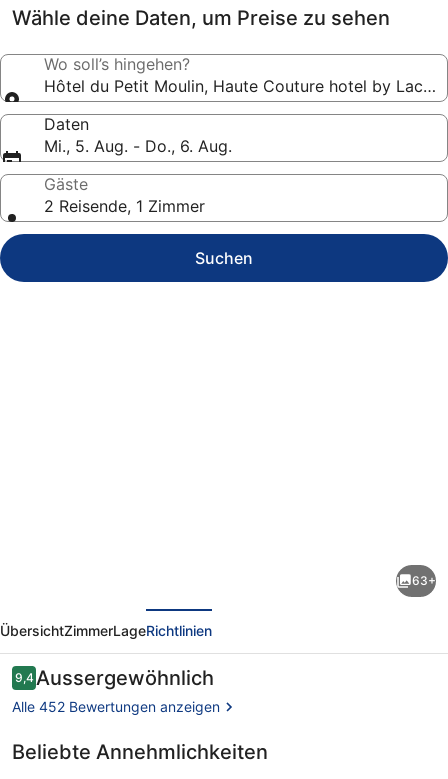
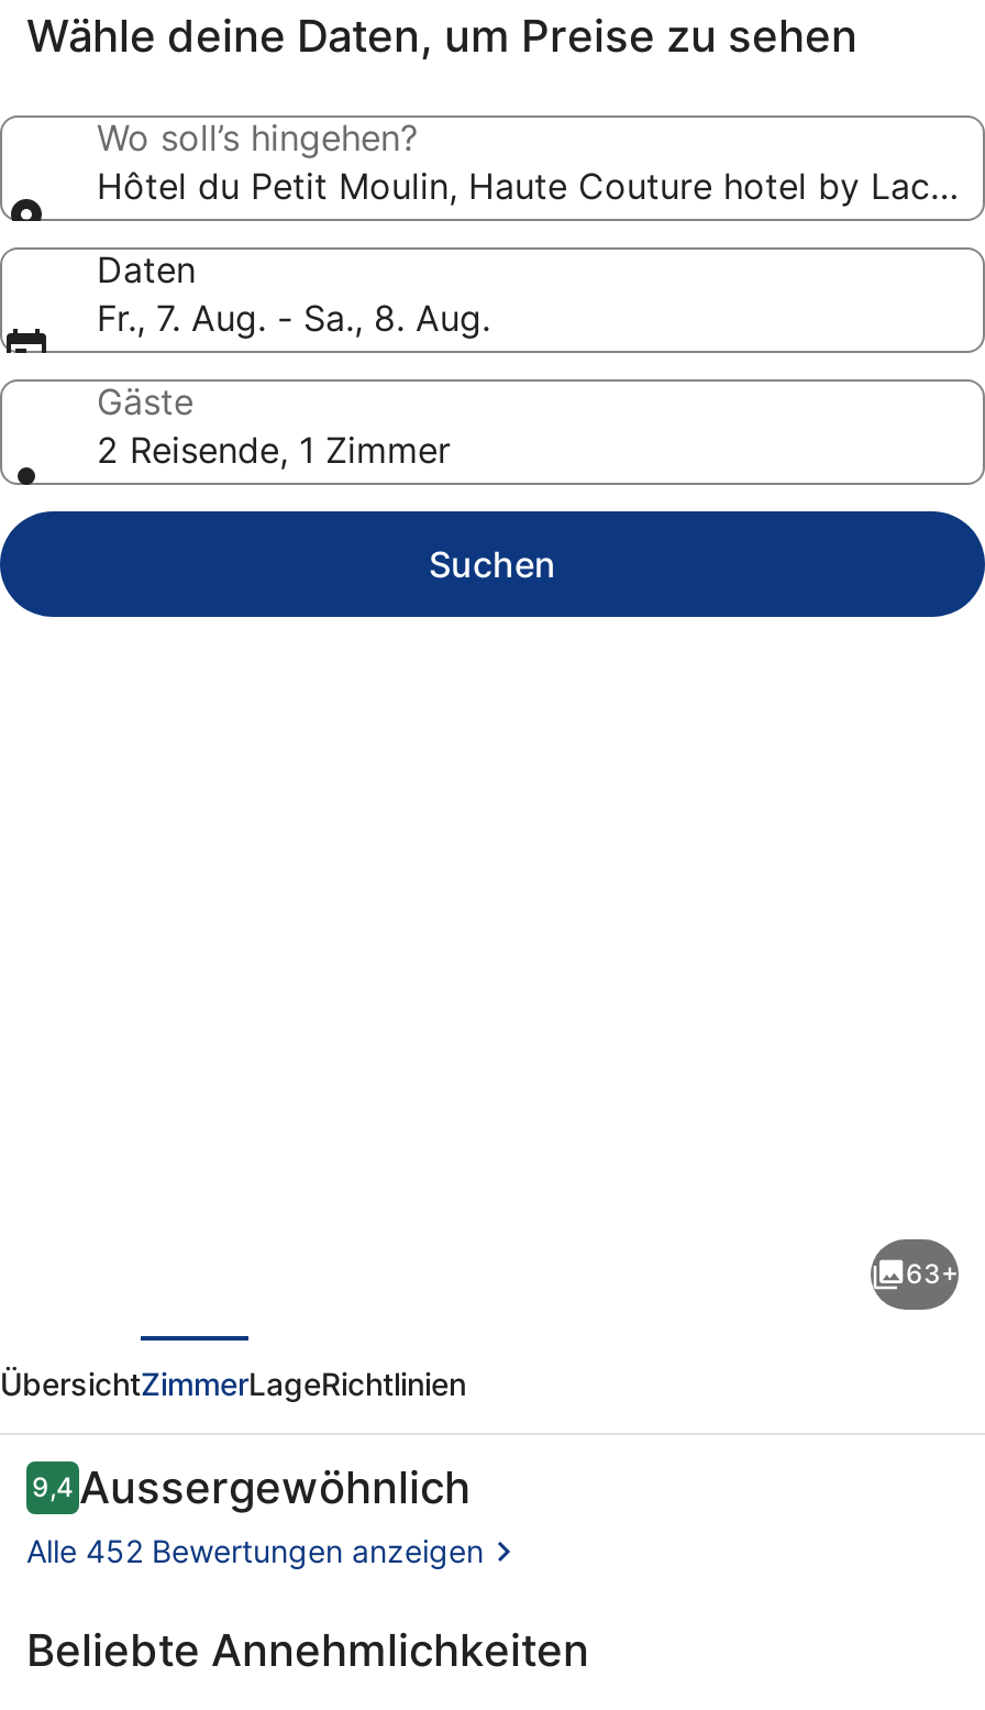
[44,136,232,156] Mi., 5. Aug. - Do., 6. Aug. -> [97,296,490,340] Fr., 7. Aug. - Sa., 8. Aug.

